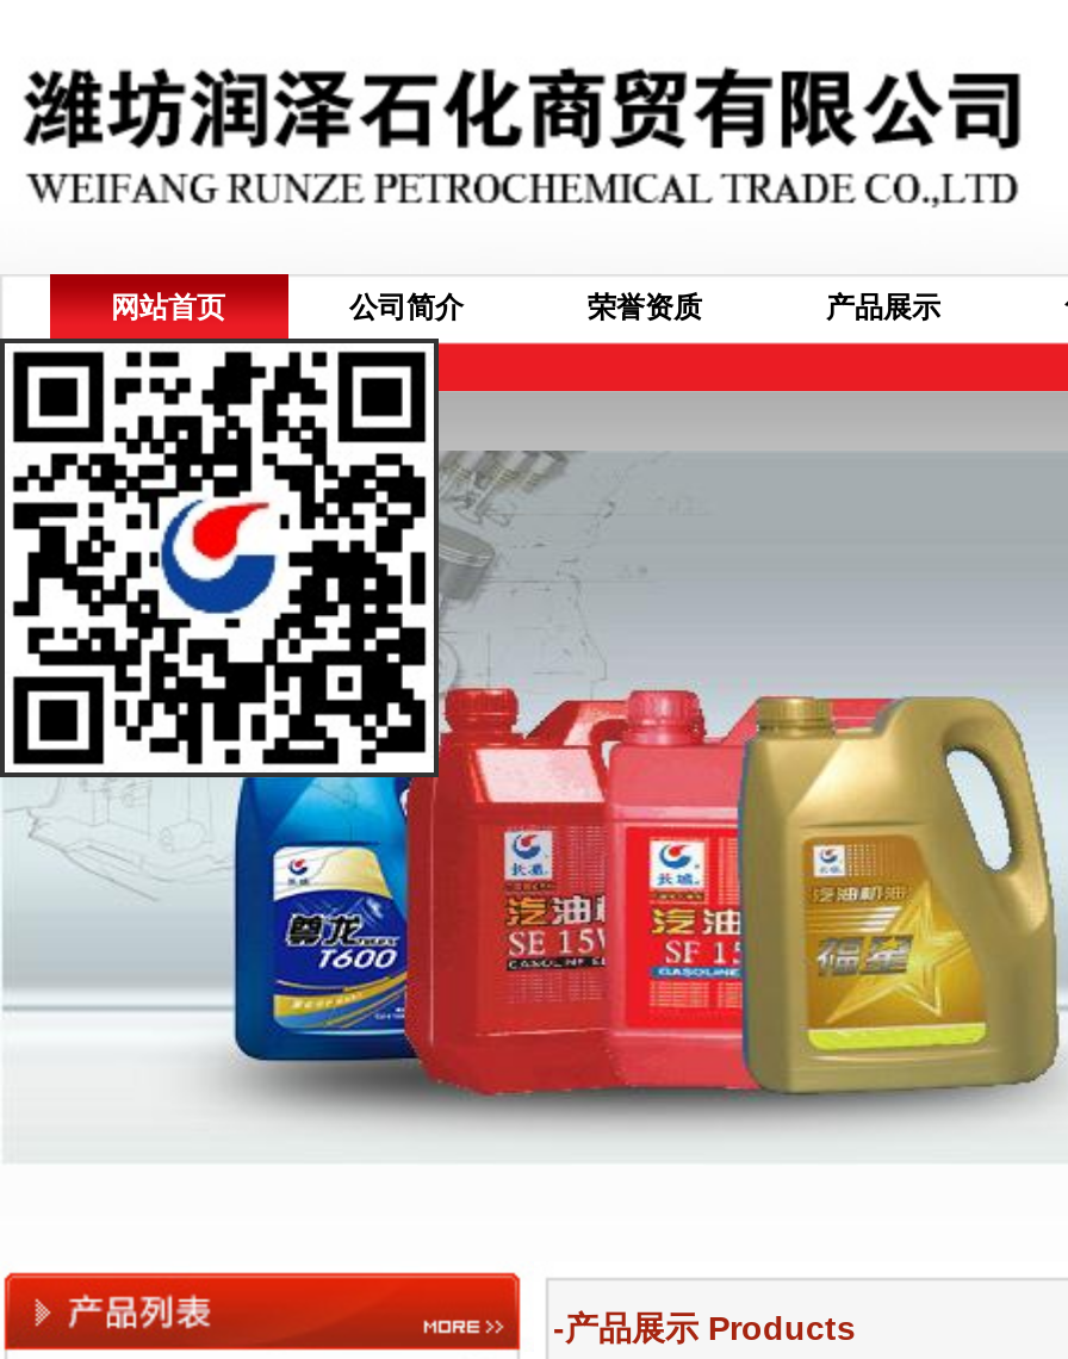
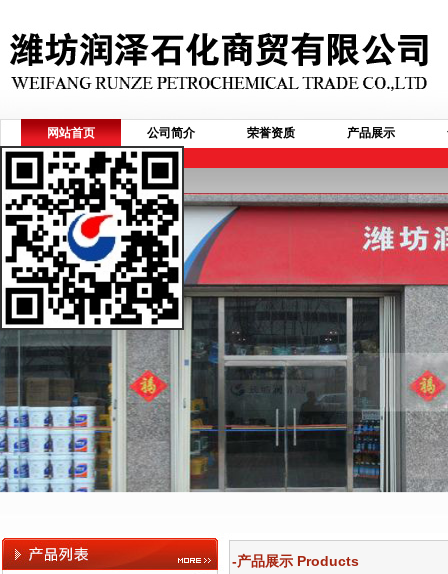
[7,451,1061,1163] [image] -> [3,193,445,493] [image]

